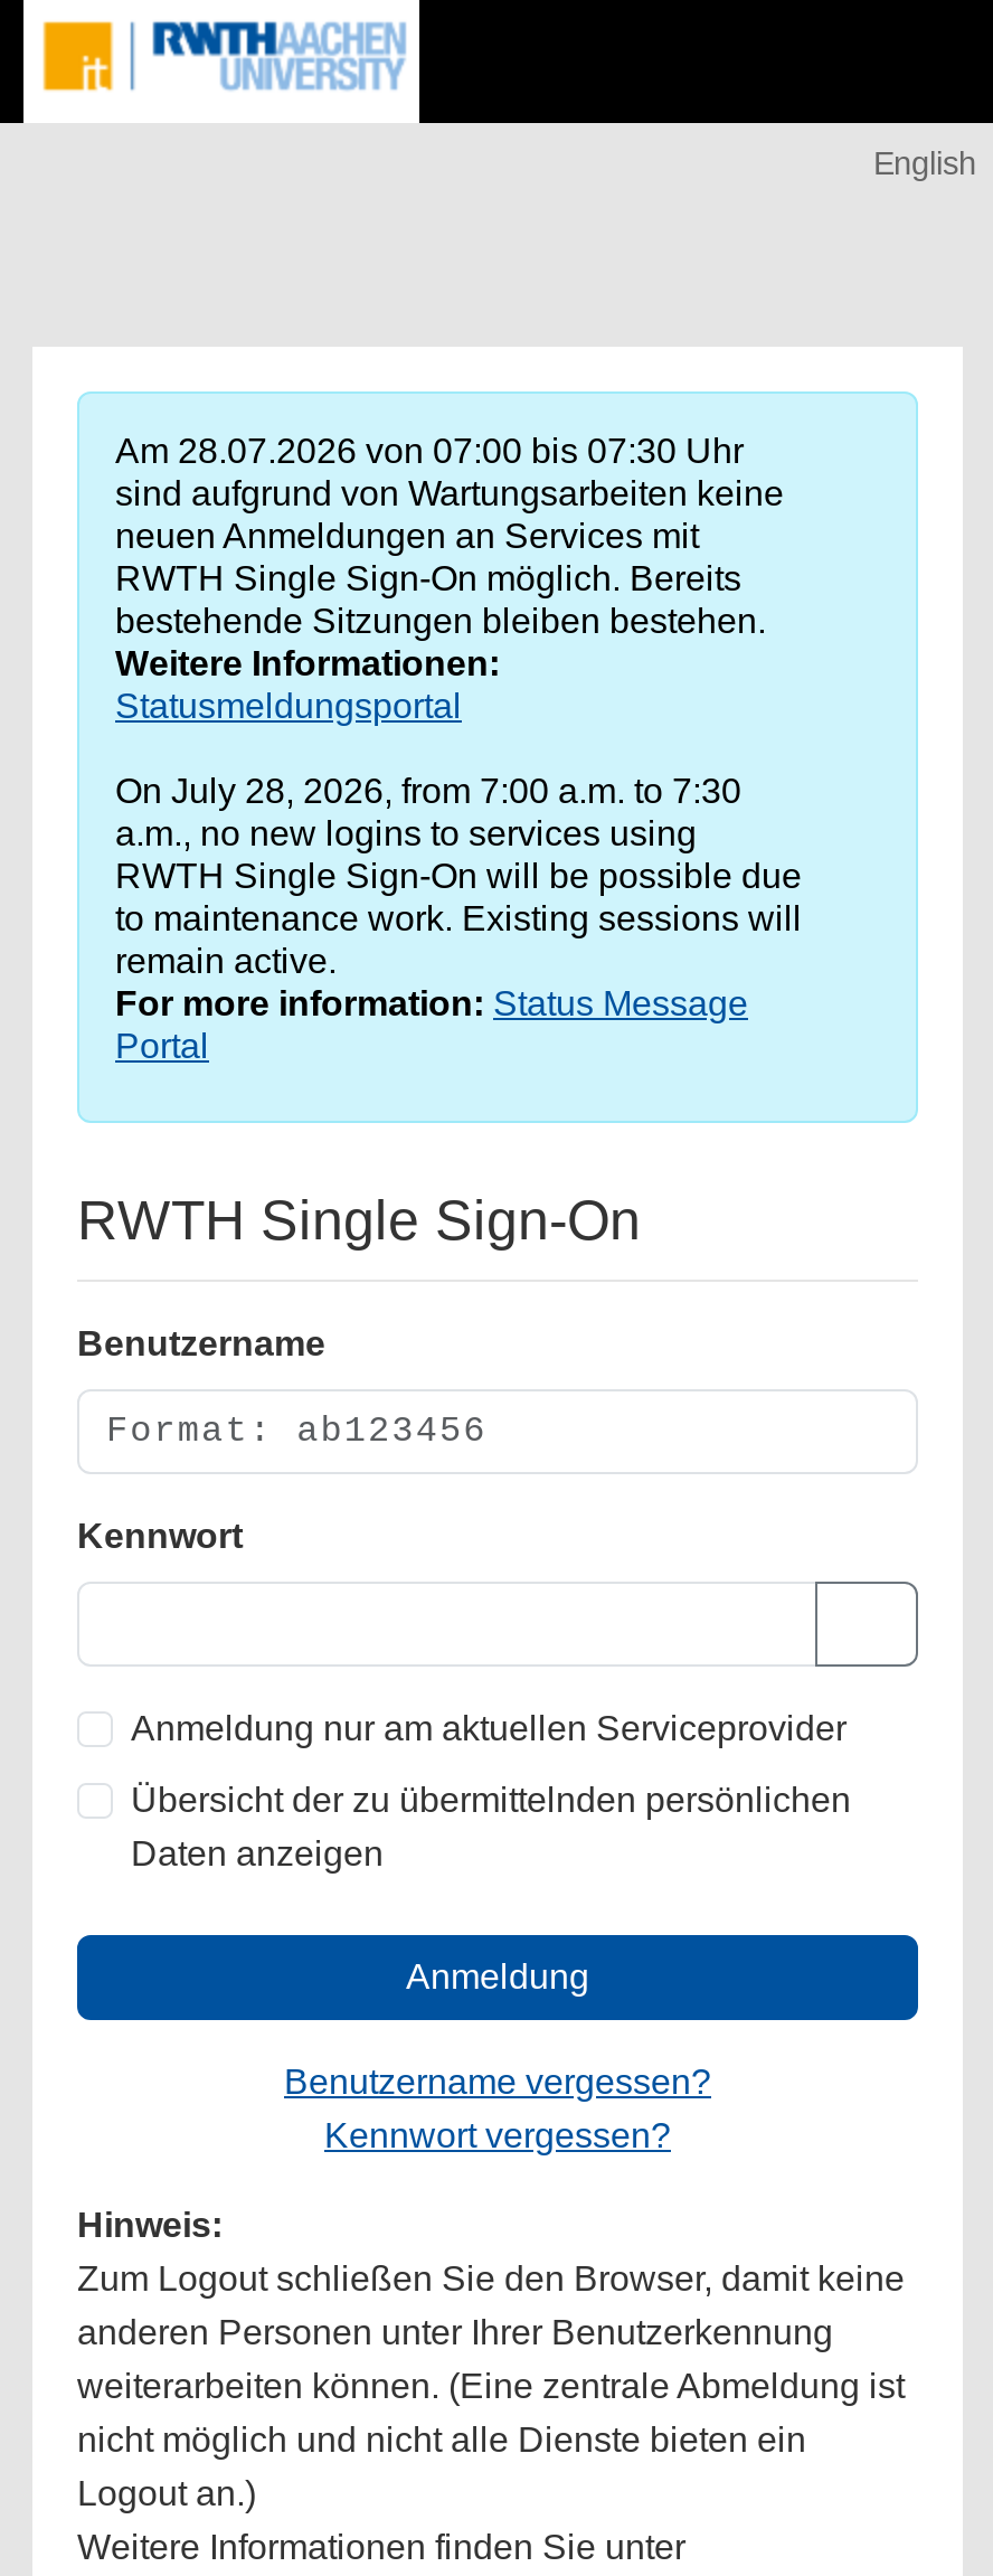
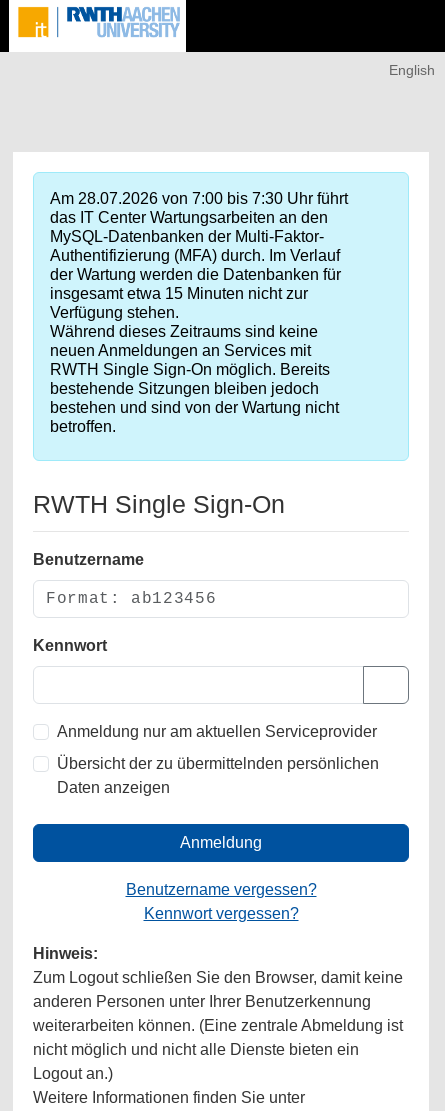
[115,432,784,512] Am 28.07.2026 von 07:00 bis 07:30 Uhr | sind aufgrund von Wartungsarbeiten keine -> [50,190,348,340] Am 28.07.2026 von 7:00 bis 7:30 Uhr führt | das IT Center Wartungsarbeiten an den | MySQL-Datenbanken der Multi-Faktor- | Authentifizierung (MFA) durch. Im Verlauf | der Wartung werden die Datenbanken für | insgesamt etwa 15 Minuten nicht zur | Verfügung stehen. | Während dieses Zeitraums sind keine
moved [115,517,741,597] -> [50,342,330,378]: neuen Anmeldungen an Services mit | RWTH Single Sign-On möglich. Bereits
[115,602,802,1065] bestehende Sitzungen bleiben bestehen. | Weitere Informationen: | Statusmeldungsportal | On July 28, 2026, from 7:00 a.m. to 7:30 | a.m., no new logins to services using | RWTH Single Sign-On will be possible due | to maintenance work. Existing sessions will | remain active. | For more information: Status Message | Portal -> [50,380,339,435] bestehende Sitzungen bleiben jedoch | bestehen und sind von der Wartung nicht | betroffen.

